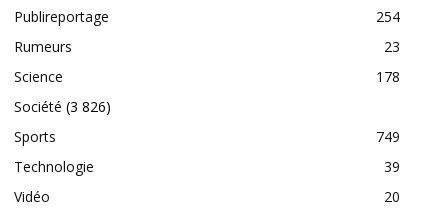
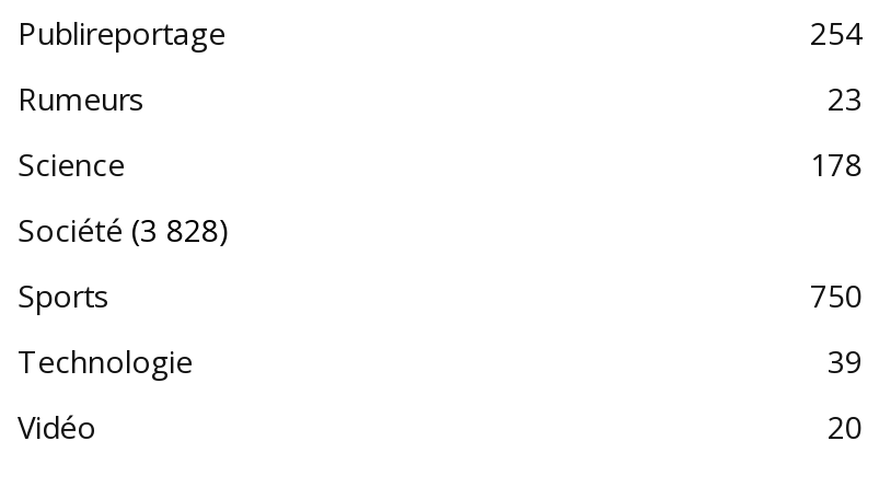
[14,97,111,116] Société (3 826) -> [18,210,230,252] Société (3 828)
[376,127,400,146] 749 -> [810,276,863,317] 750

